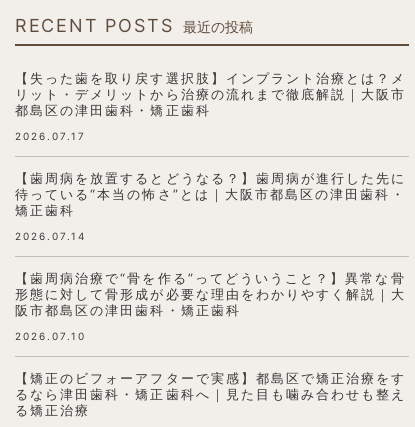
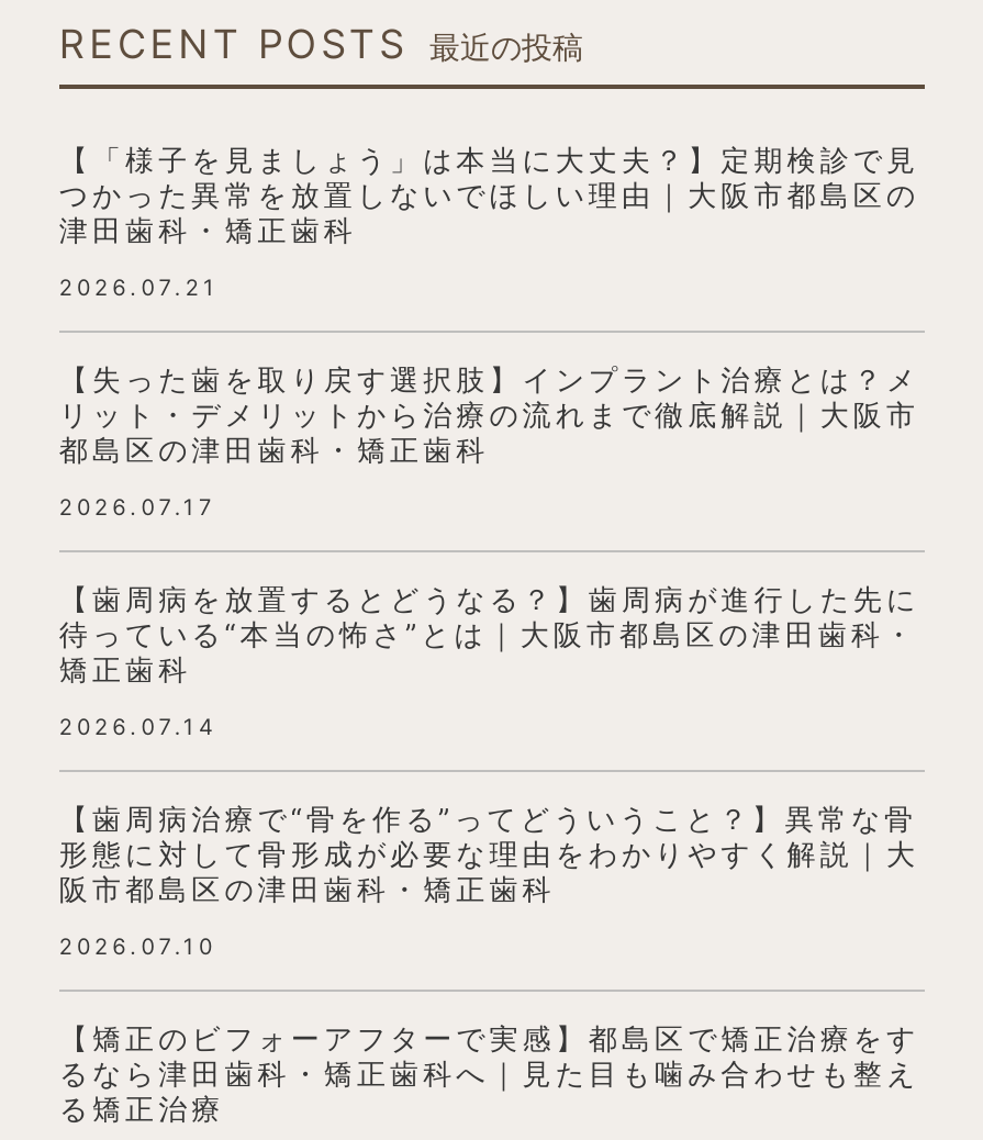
none -> [59,142,920,300] 【「様子を見ましょう」は本当に大丈夫？】定期検診で見 | つかった異常を放置しないでほしい理由｜大阪市都島区の | 津田歯科・矯正歯科 | 2026.07.21

